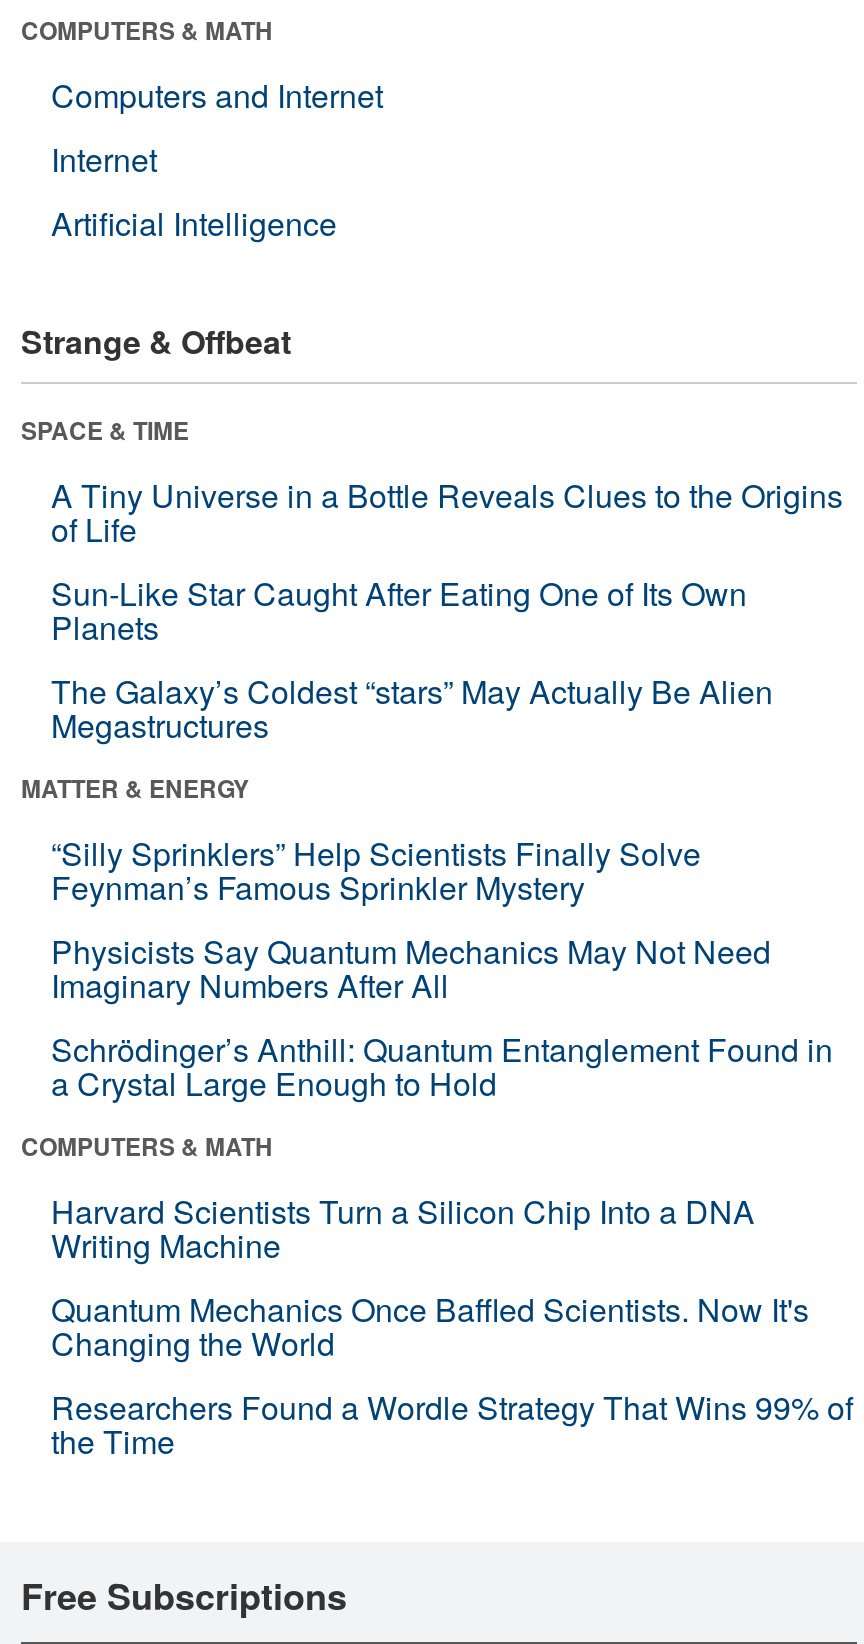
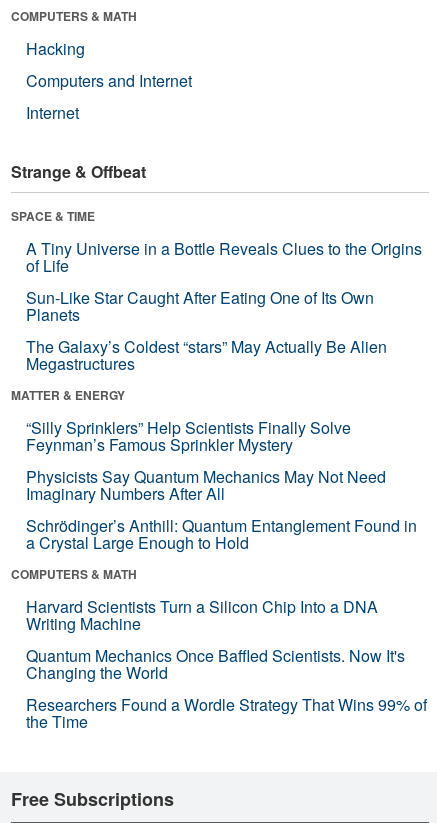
none -> [26,37,85,60] Hacking
moved [51,72,383,182] -> [26,69,192,124]: Computers and Internet | Internet
[51,200,337,246] Artificial Intelligence -> none

